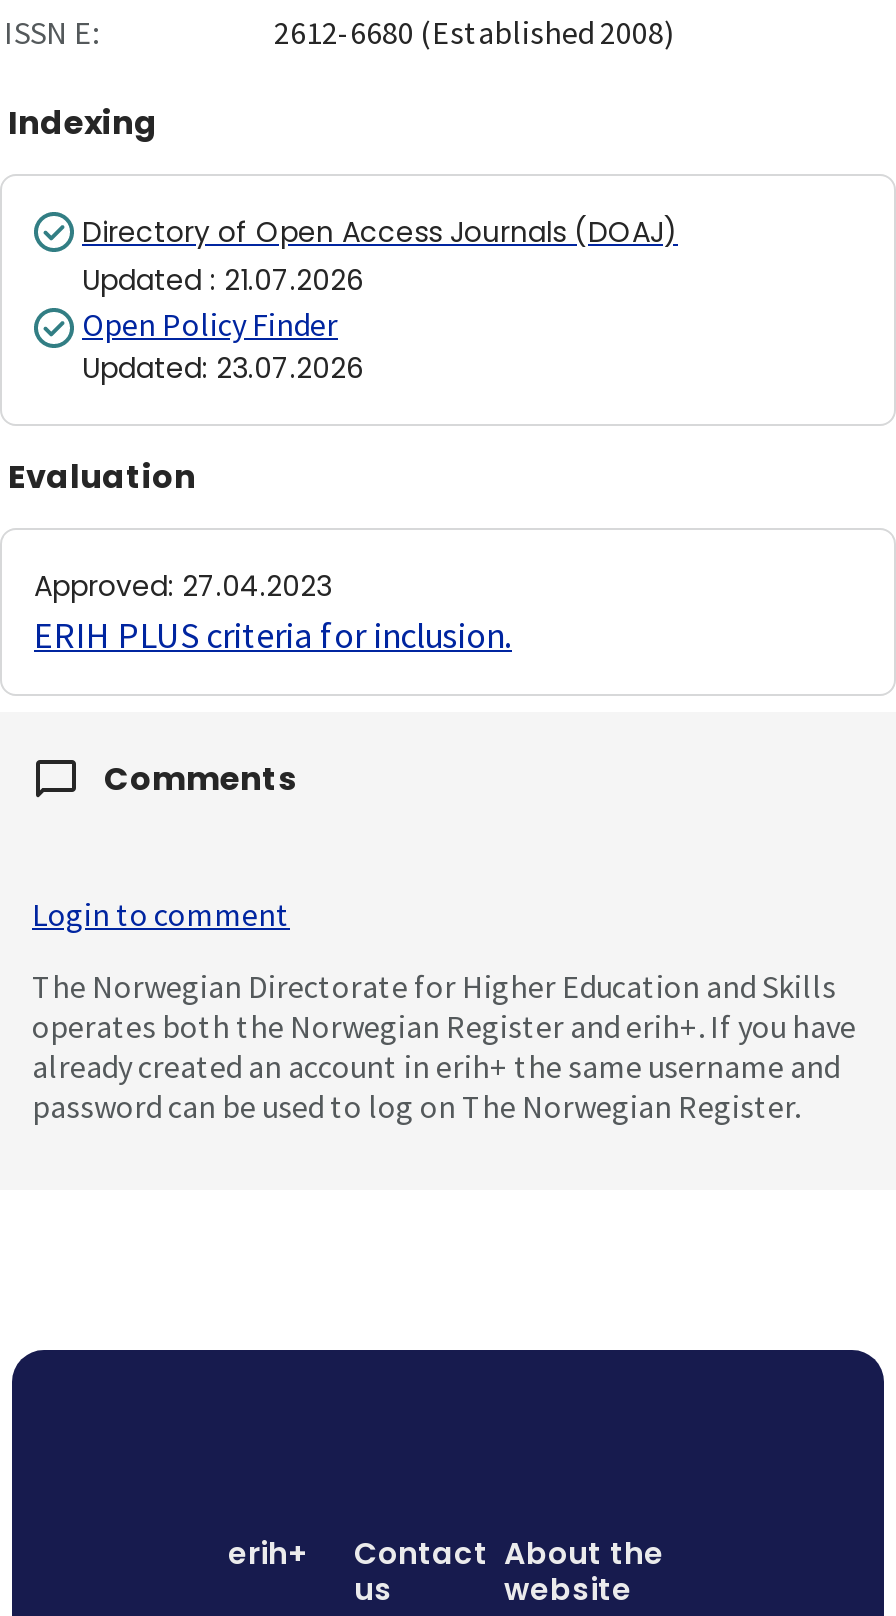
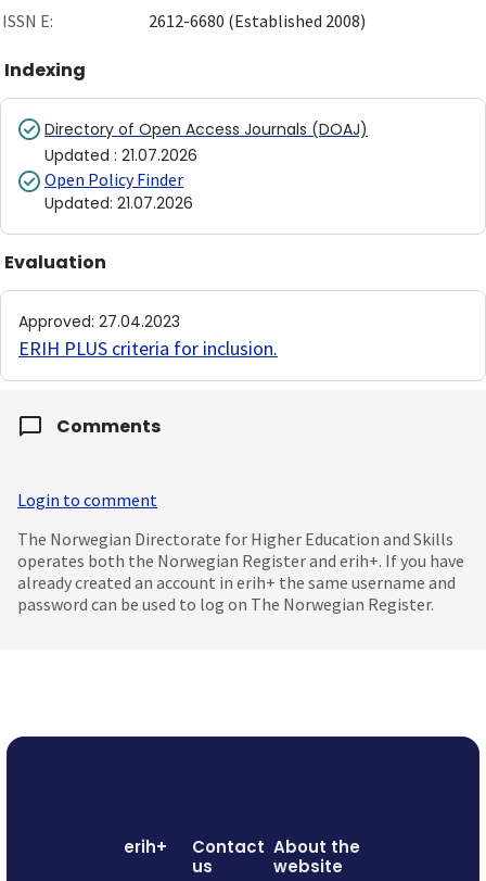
[82,348,364,388] Updated: 23.07.2026 -> [44,192,193,214] Updated: 21.07.2026

